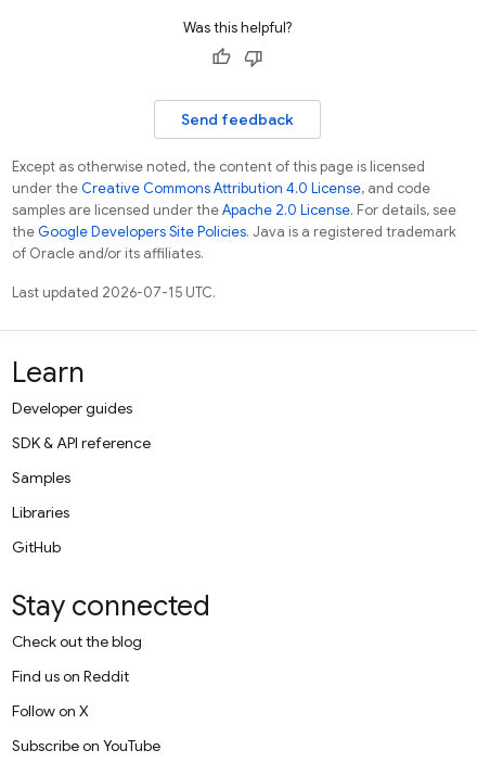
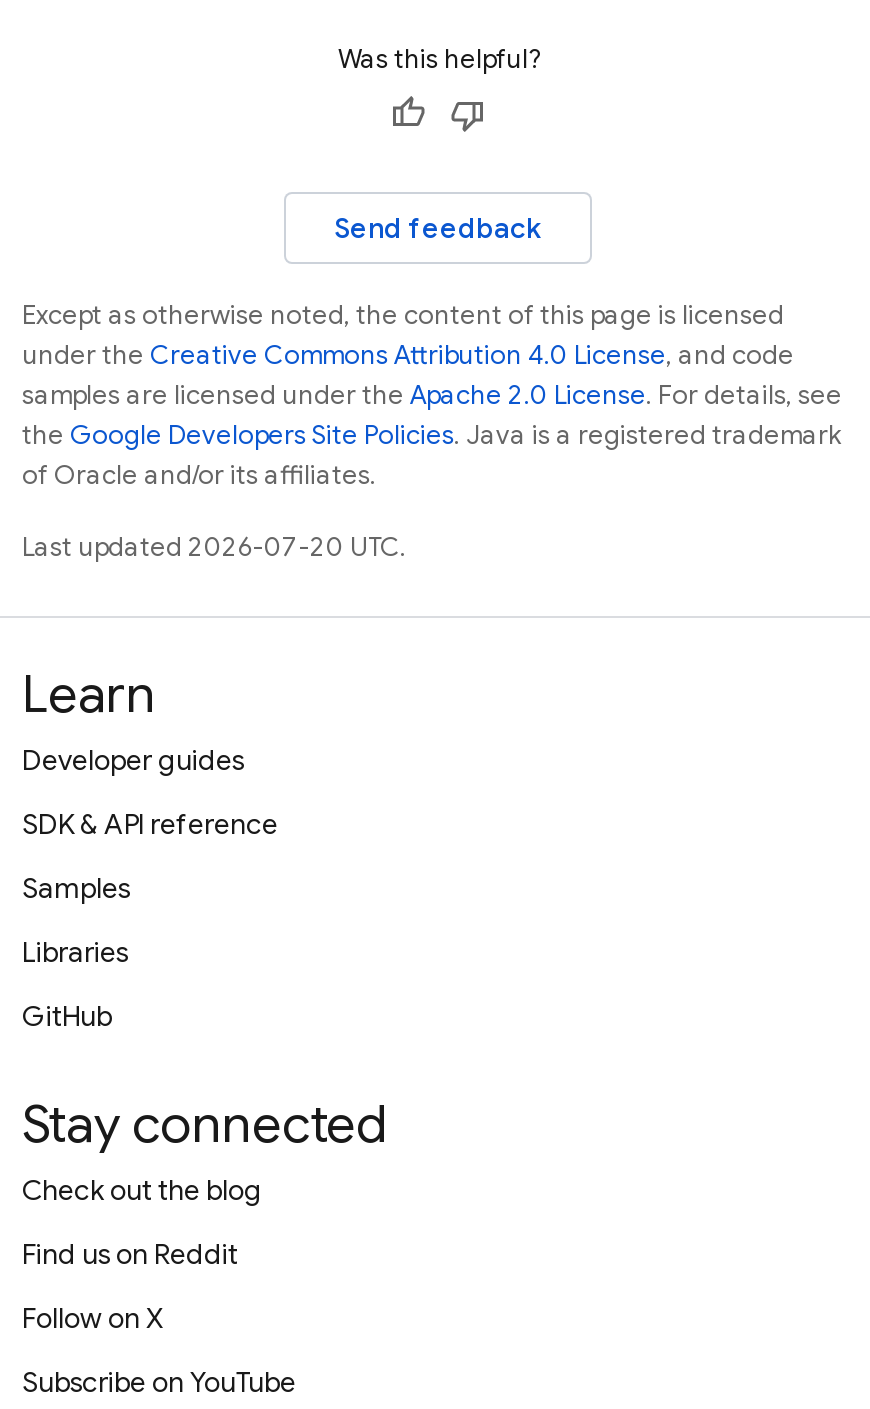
[12,283,216,302] Last updated 2026-07-15 UTC. -> [22,530,406,564] Last updated 2026-07-20 UTC.

